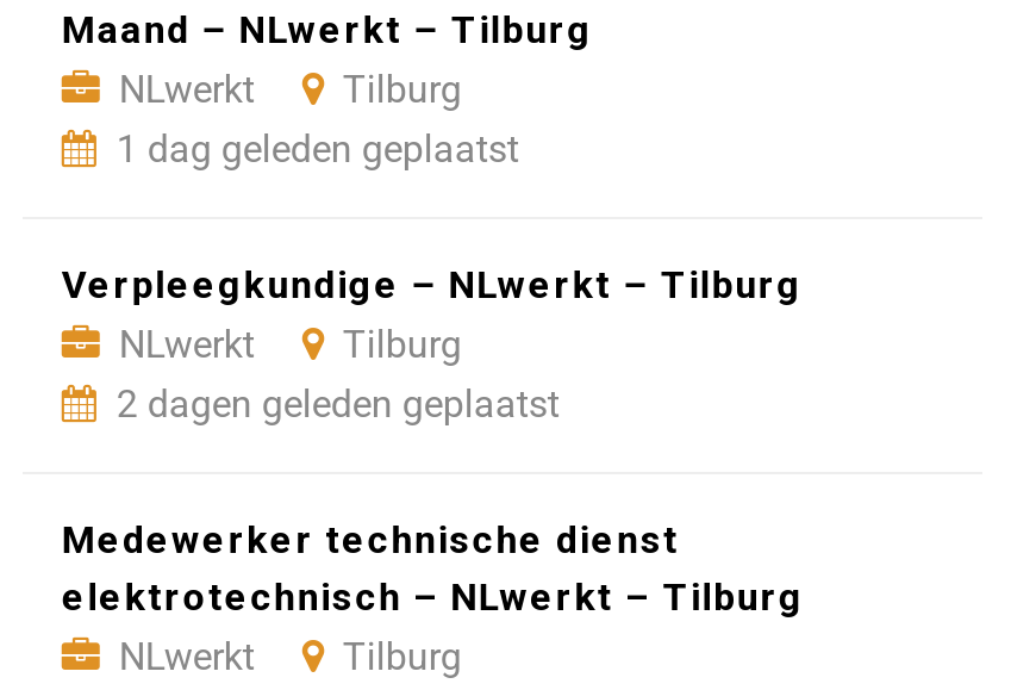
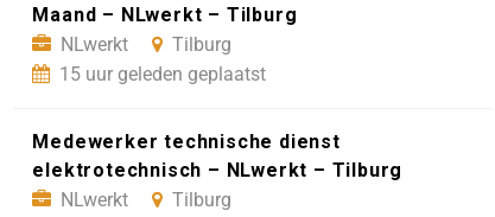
[62,126,802,427] 1 dag geleden geplaatst | Verpleegkundige – NLwerkt – Tilburg | NLwerkt | Tilburg | 2 dagen geleden geplaatst -> [60,63,266,85] 15 uur geleden geplaatst

